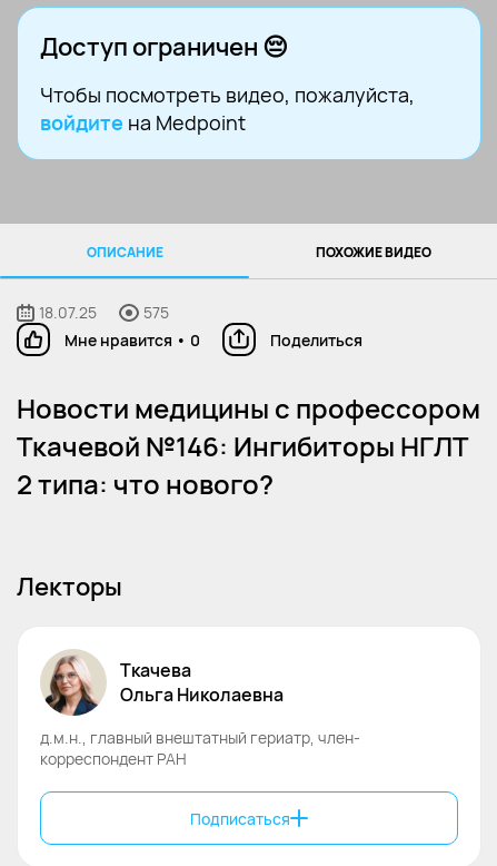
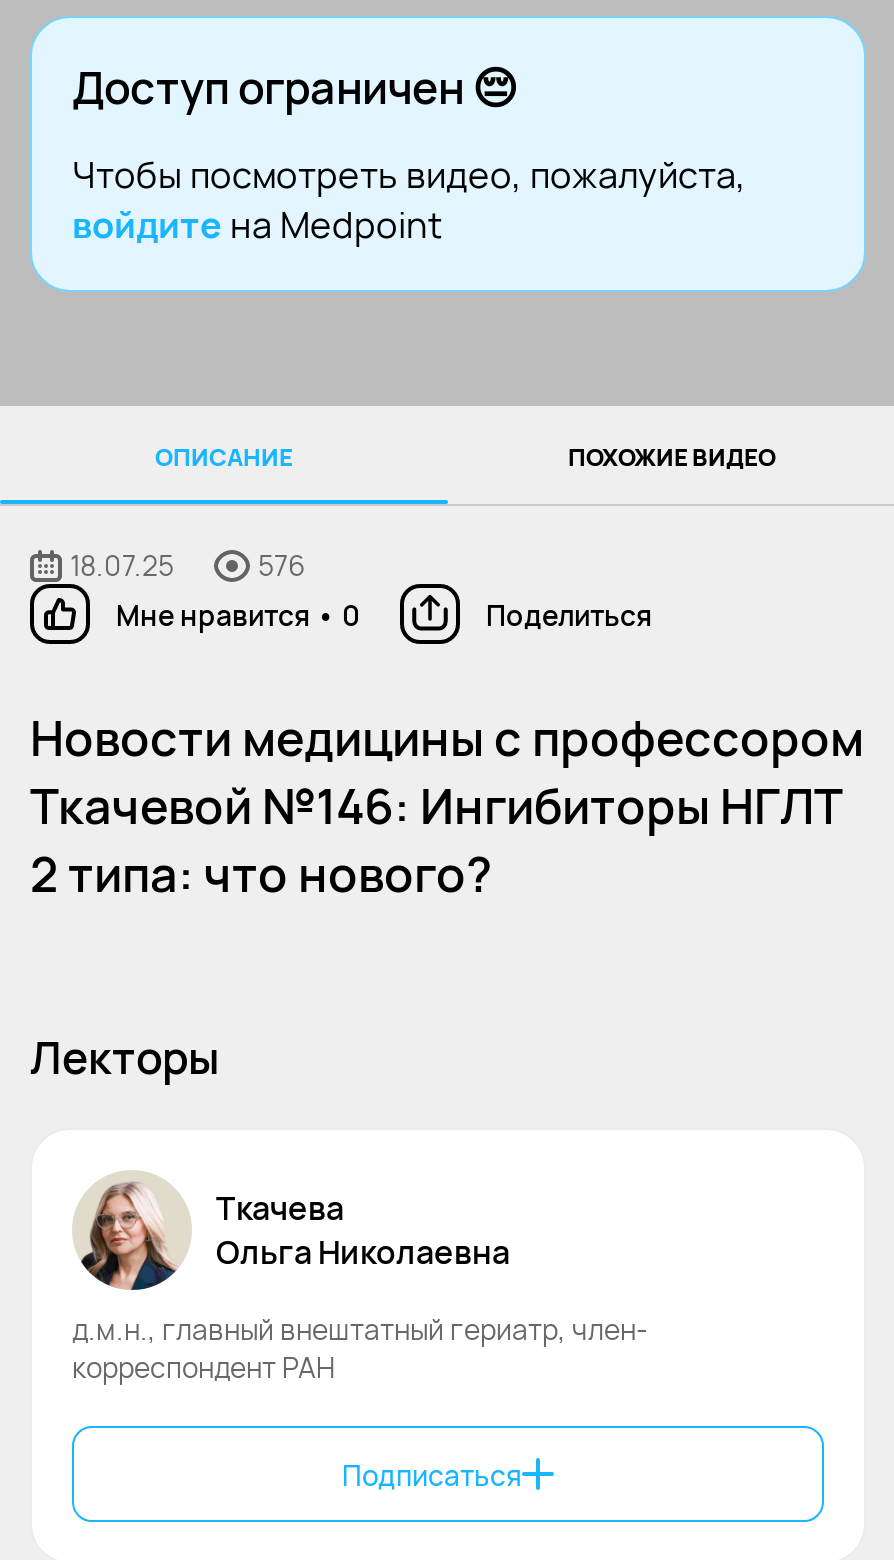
[143,302,169,323] 575 -> [258,546,306,584] 576

